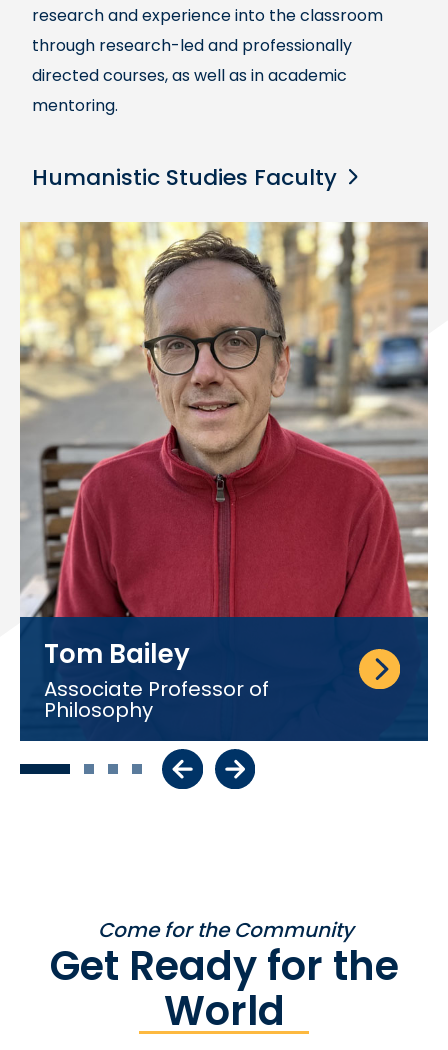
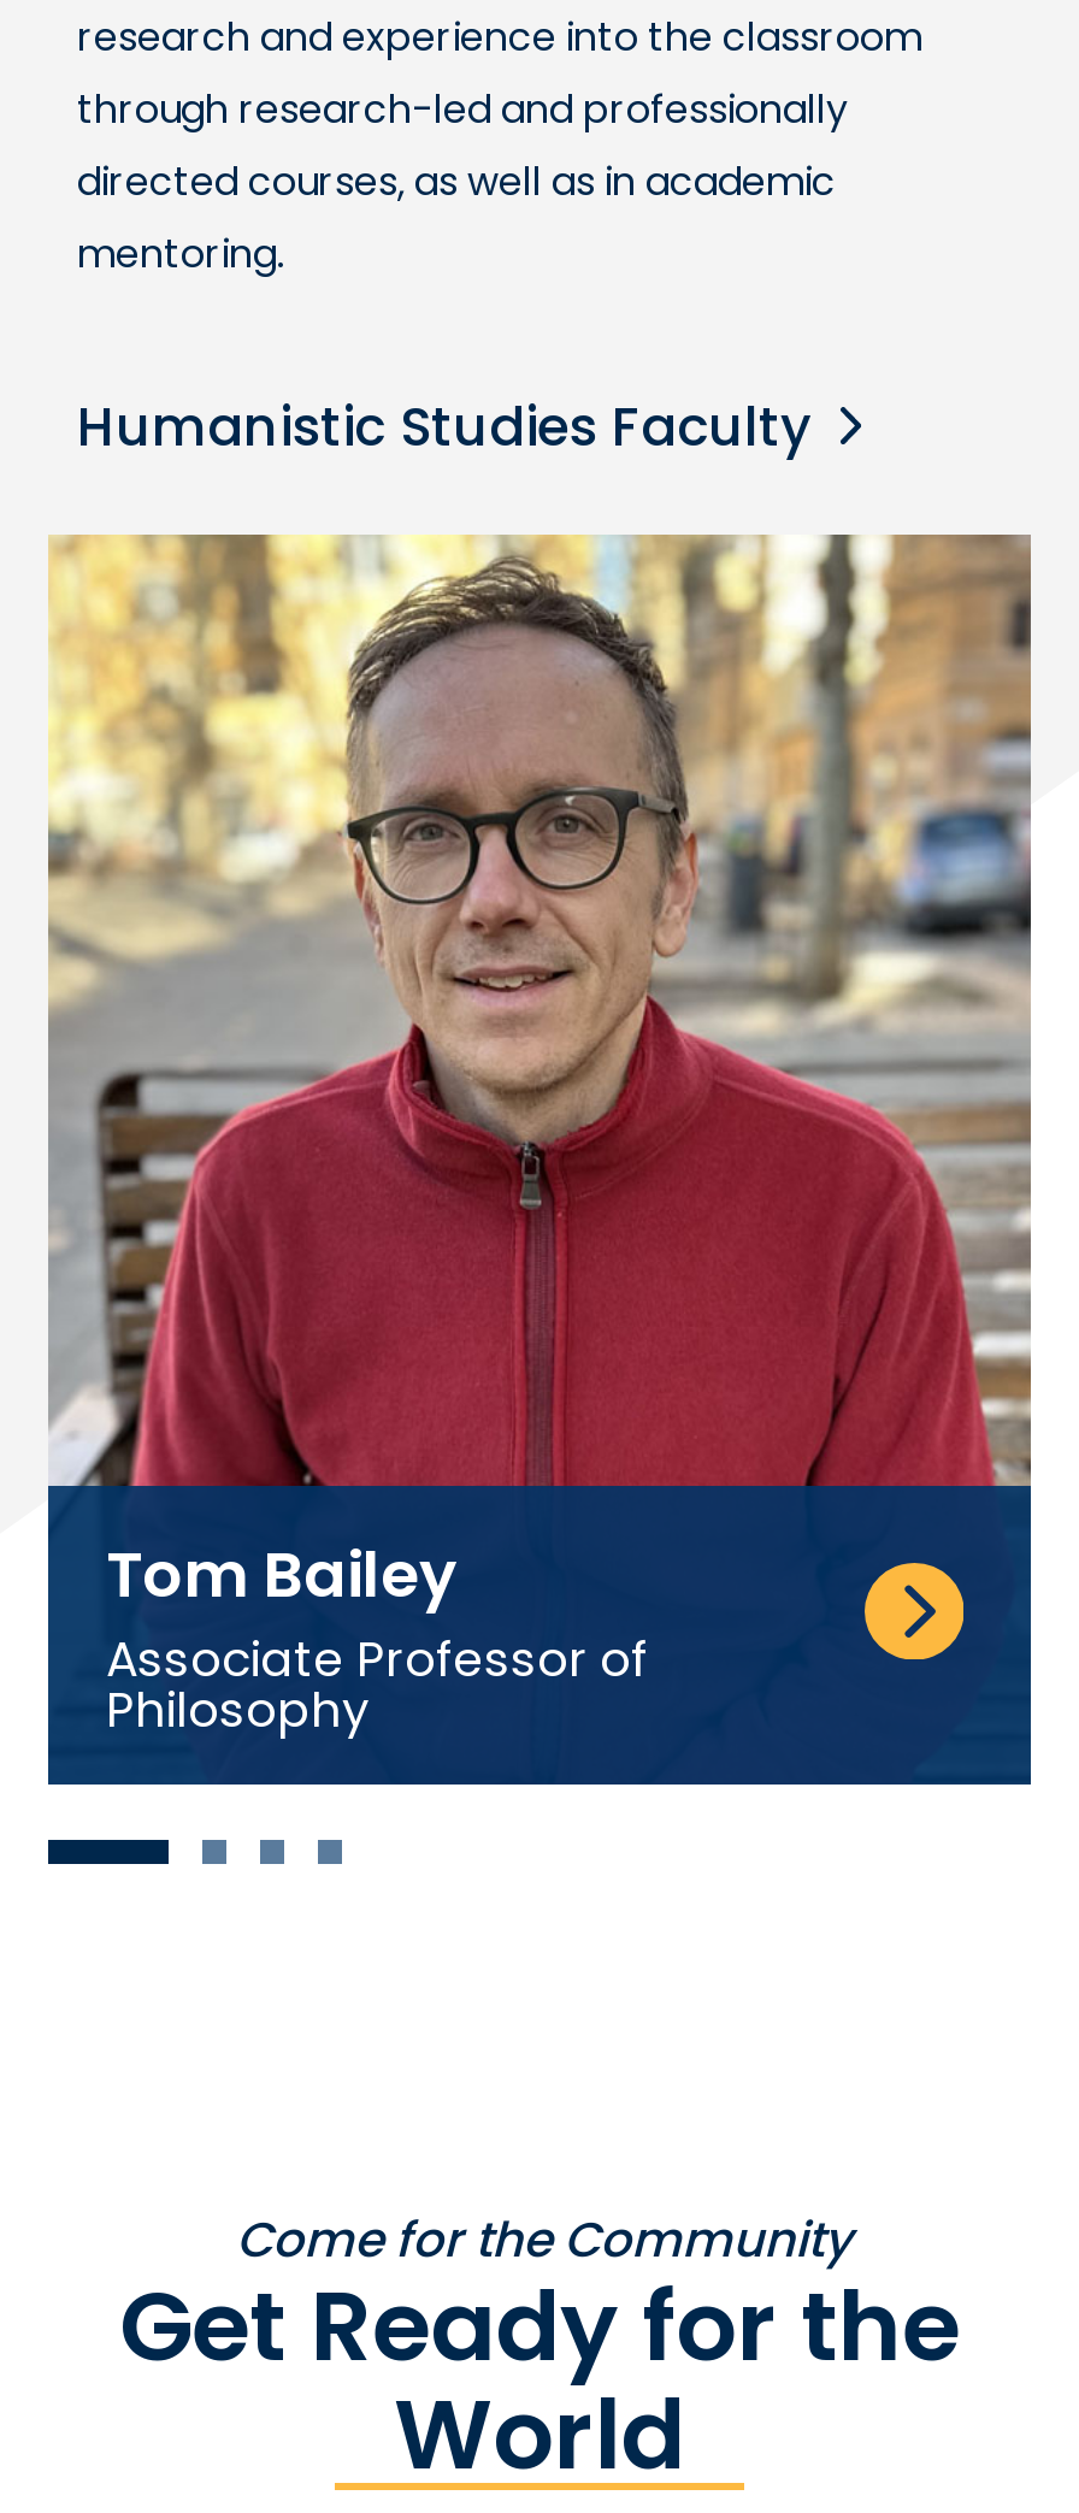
[161,748,204,790] [image] -> none
[214,748,256,790] [image] -> none

